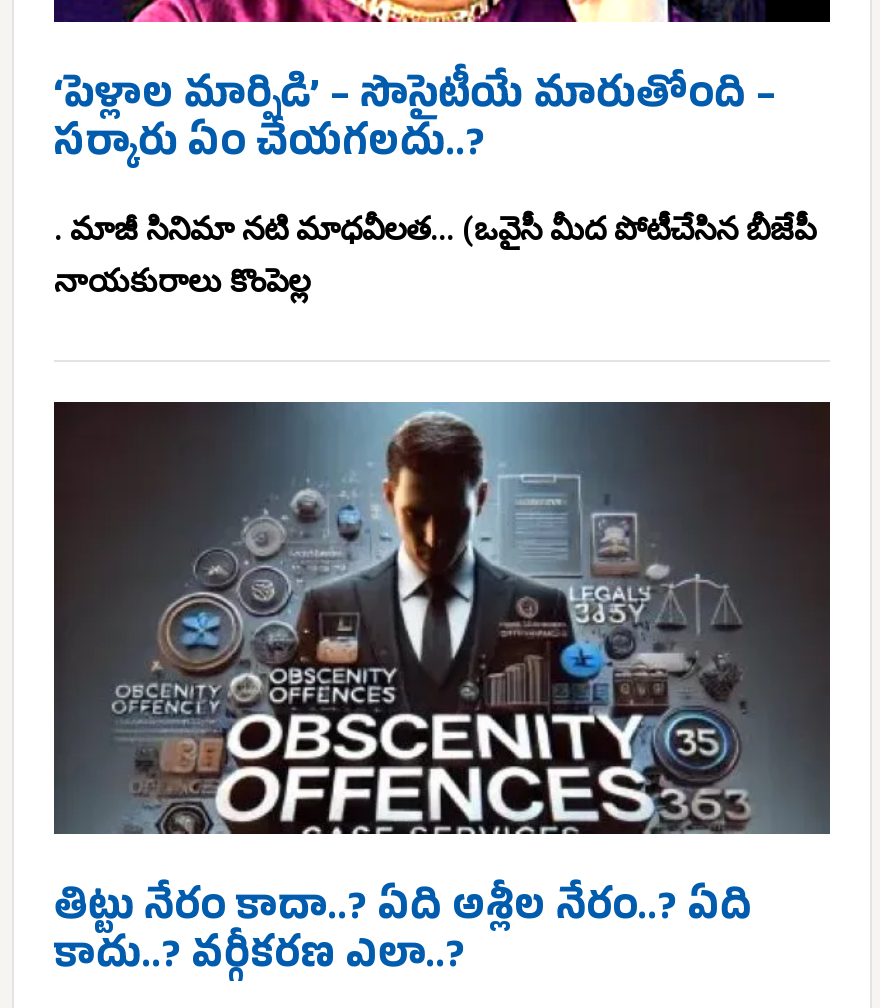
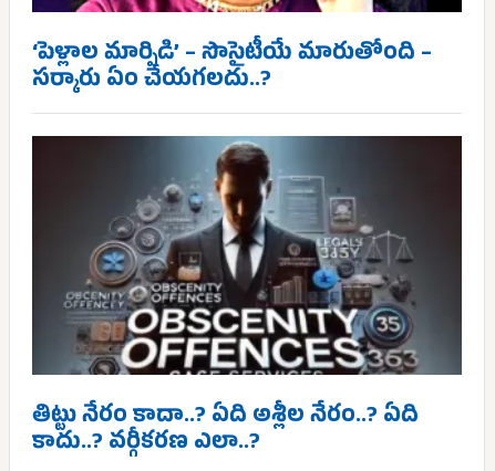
[54,211,816,301] . మాజీ సినిమా నటి మాధవీలత... (ఒవైసీ మీద పోటీచేసిన బీజేపీ | నాయకురాలు కొంపెల్ల -> none

